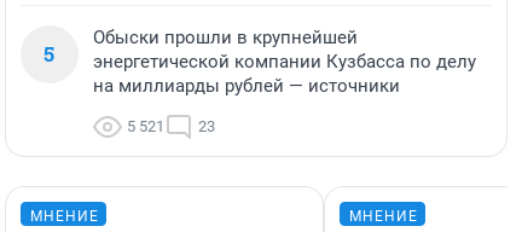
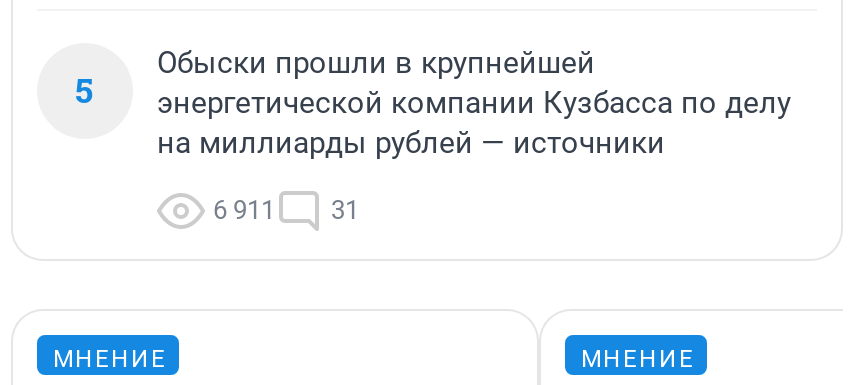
[127,117,164,136] 5 521 -> [213,195,275,225] 6 911
[198,117,215,136] 23 -> [331,195,359,225] 31

